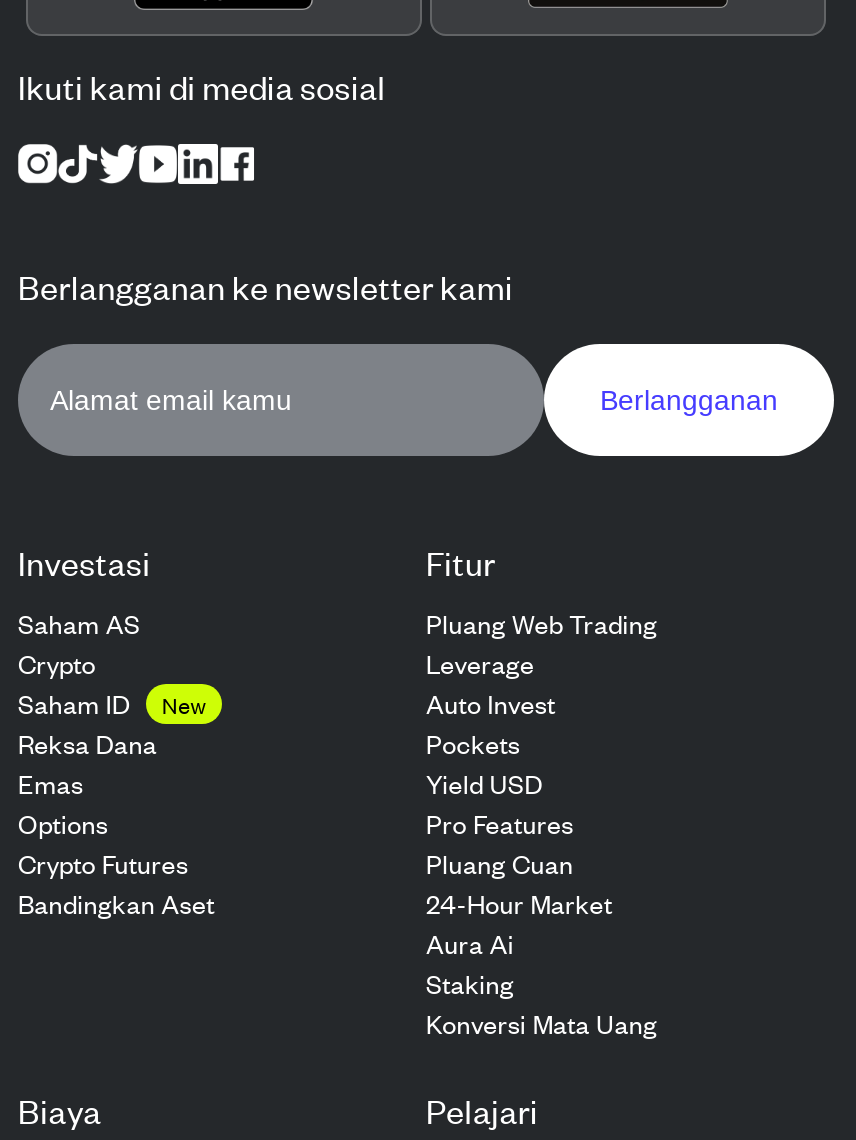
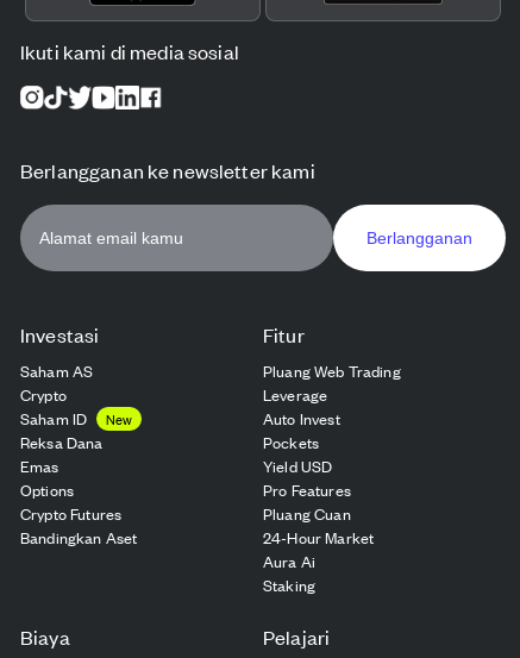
[426,1003,657,1041] Konversi Mata Uang -> none

